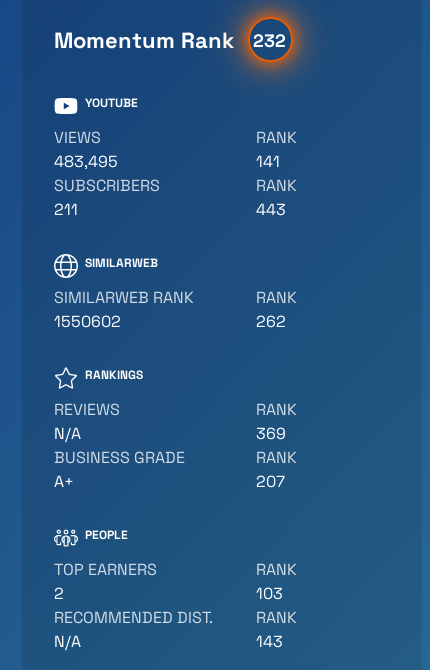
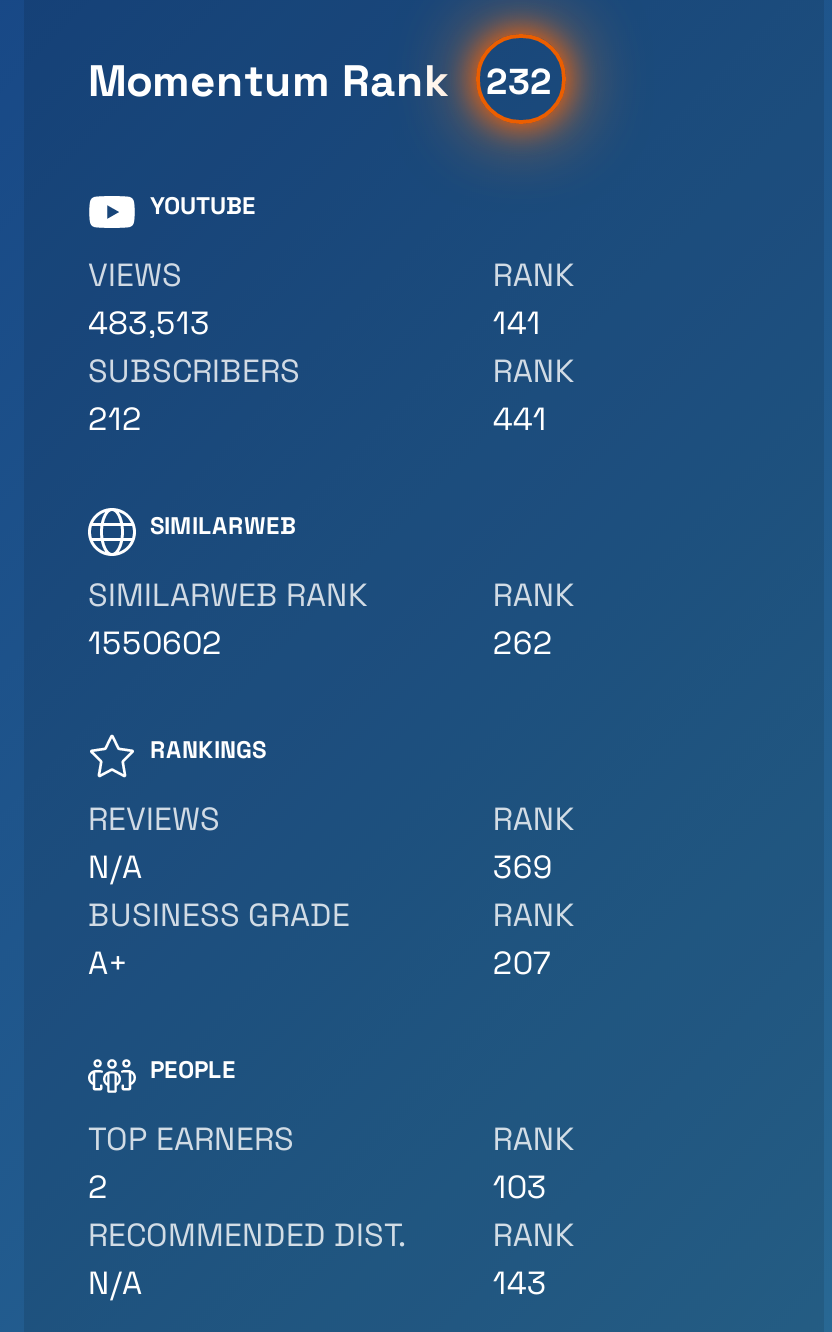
[54,151,118,172] 483,495 -> [88,302,210,344] 483,513
[54,199,78,220] 211 -> [88,398,142,440] 212
[256,199,286,220] 443 -> [493,398,547,440] 441

